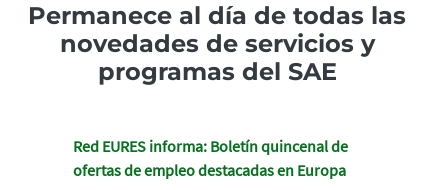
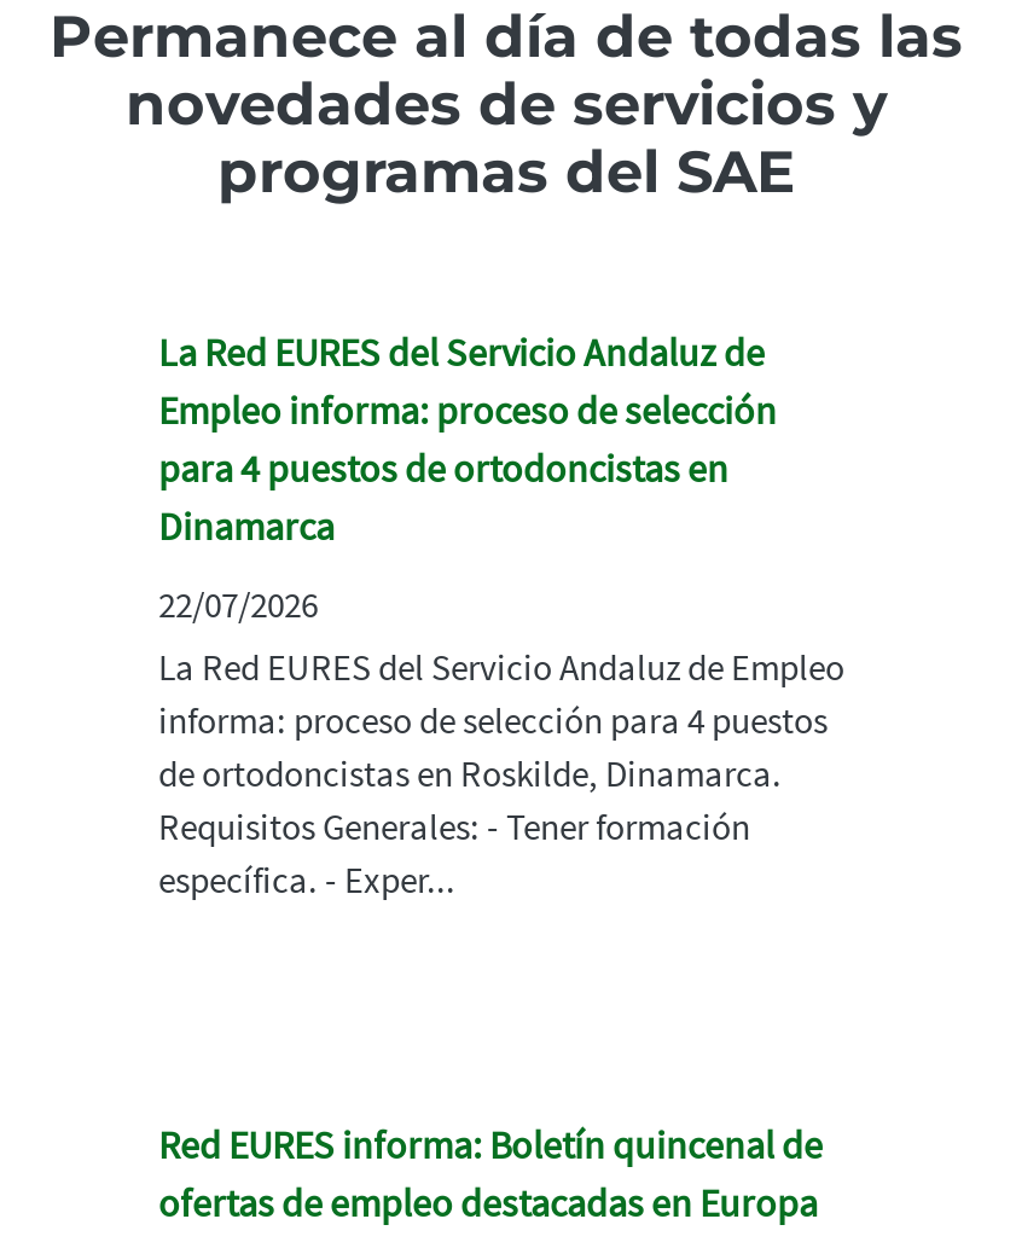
none -> [158,328,844,903] La Red EURES del Servicio Andaluz de | Empleo informa: proceso de selección | para 4 puestos de ortodoncistas en | Dinamarca | 22/07/2026 | La Red EURES del Servicio Andaluz de Empleo | informa: proceso de selección para 4 puestos | de ortodoncistas en Roskilde, Dinamarca. | Requisitos Generales: - Tener formación | específica. - Exper...

